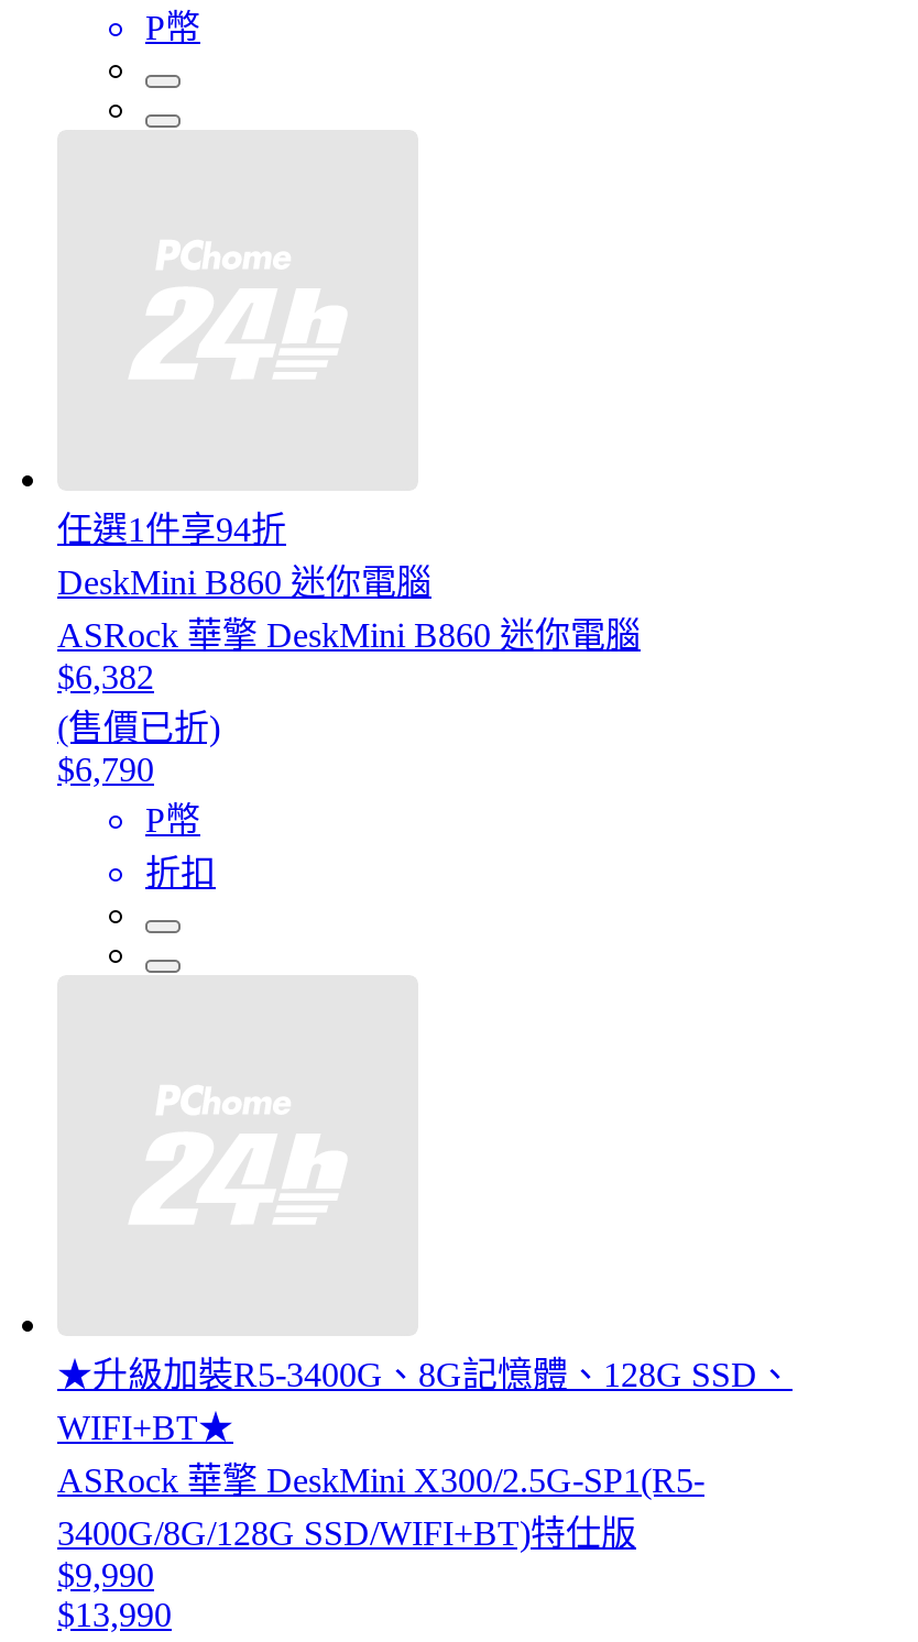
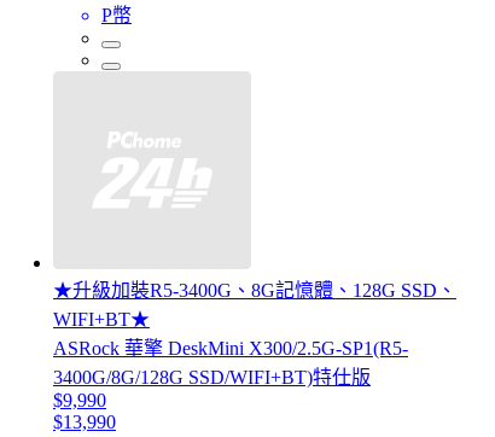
[57,511,641,891] 任選1件享94折 | DeskMini B860 迷你電腦 | ASRock 華擎 DeskMini B860 迷你電腦 | $6,382 | (售價已折) | $6,790 | P幣 | 折扣 -> none

